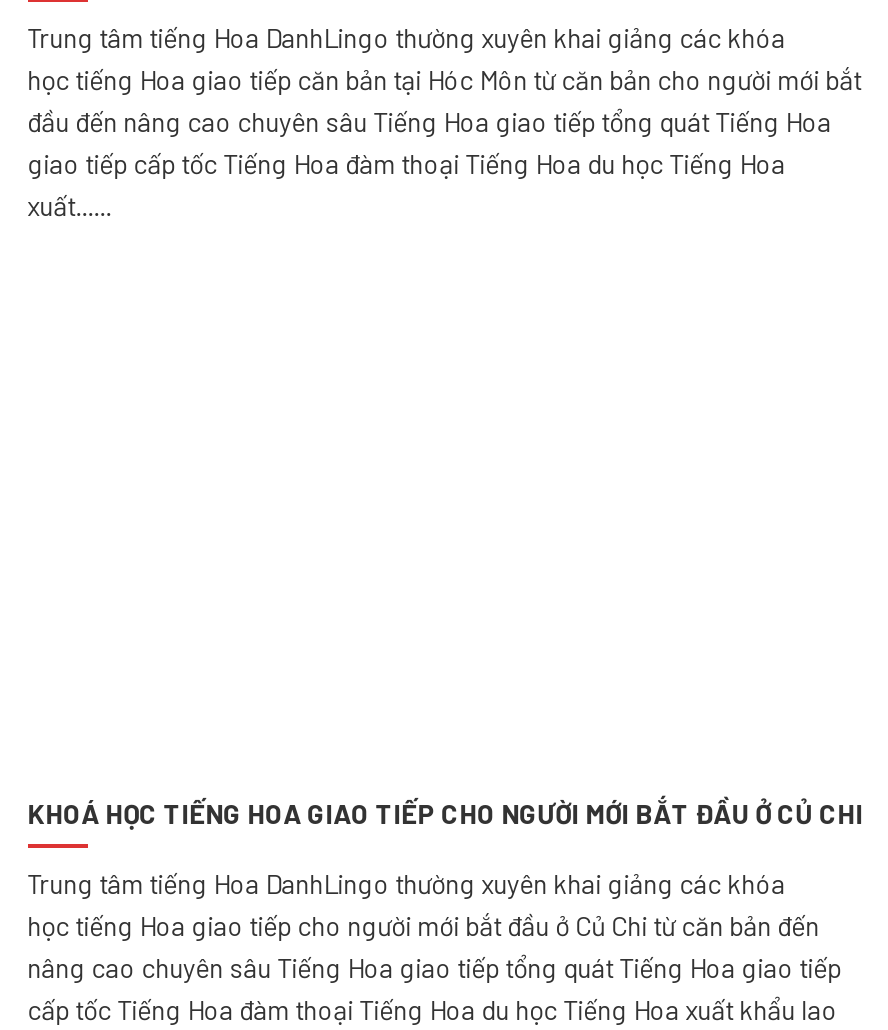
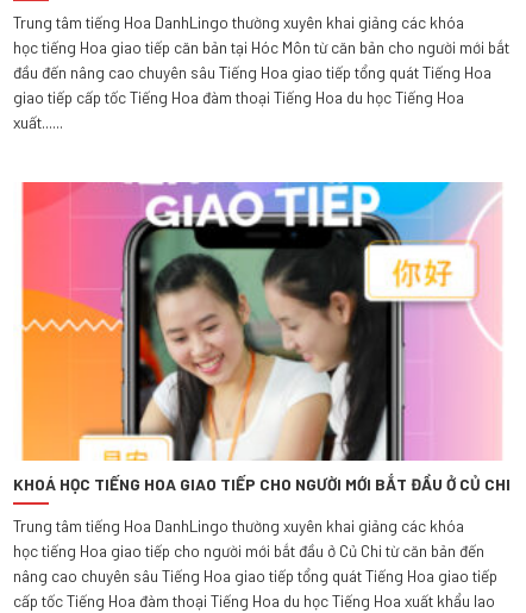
none -> [20,181,502,462] [image]

